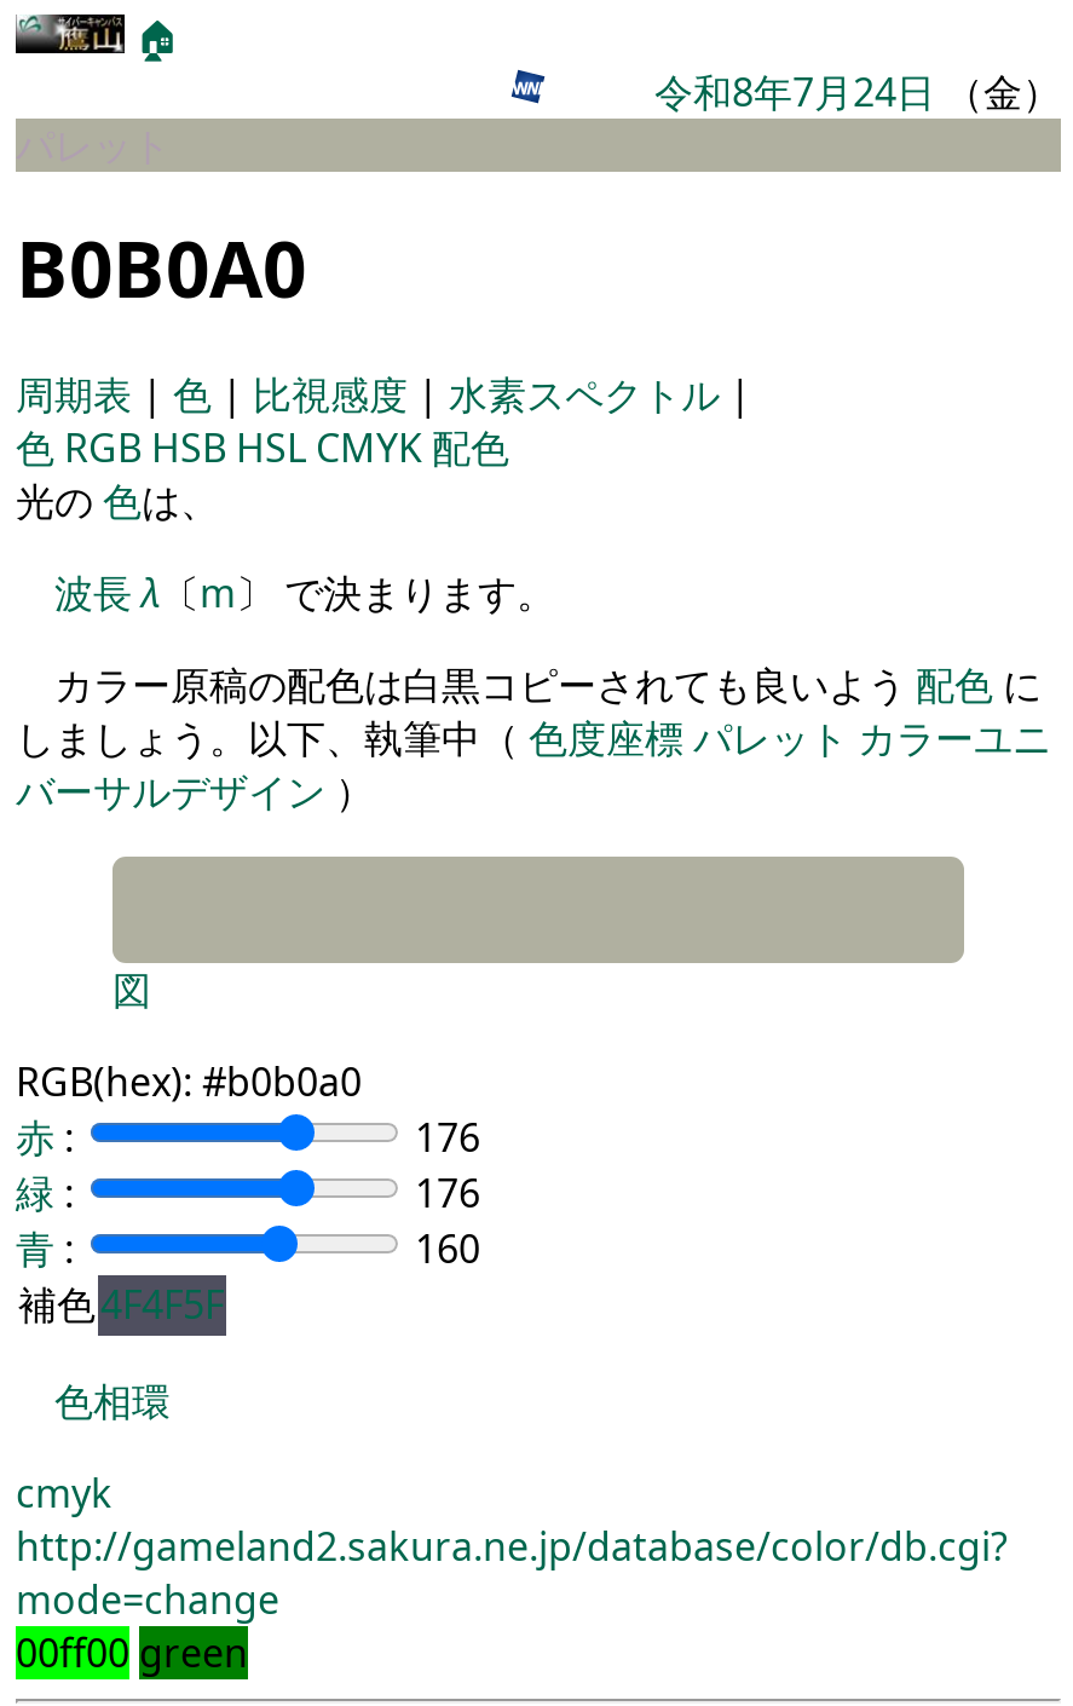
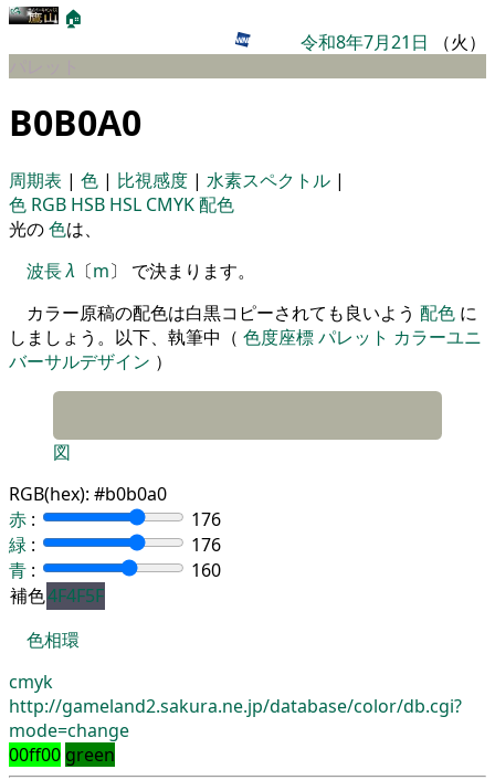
[654,65,1061,119] 令和8年7月24日（金） -> [301,30,486,54] 令和8年7月21日（火）

